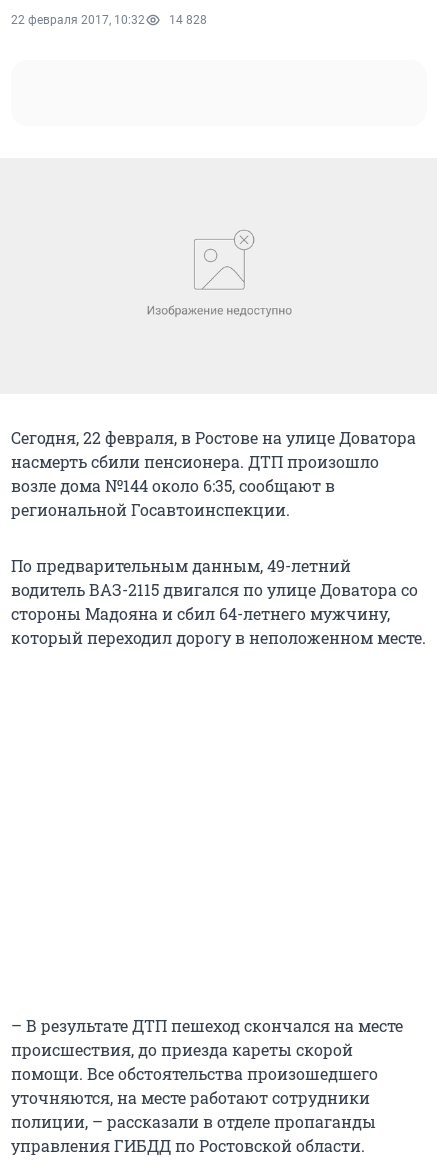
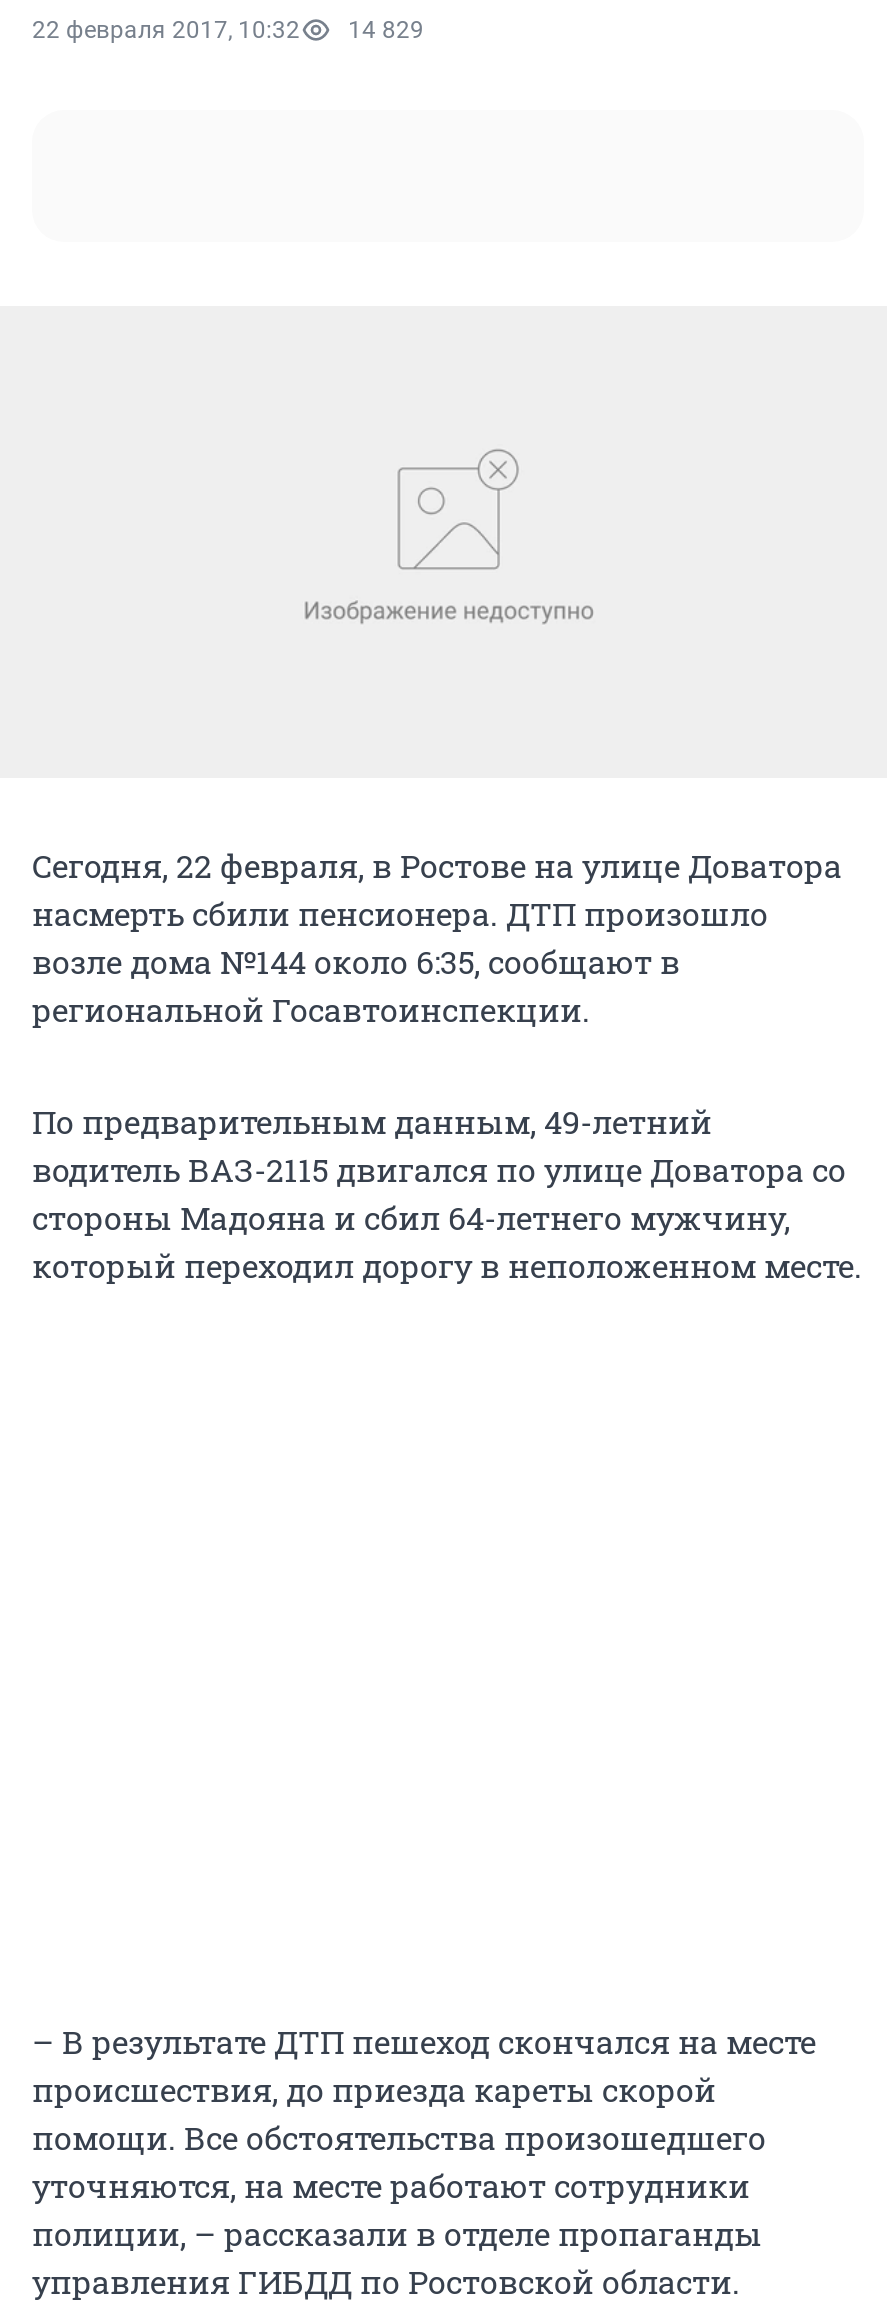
[11,13,207,27] 22 февраля 2017, 10:32 14 828 -> [32,16,424,44] 22 февраля 2017, 10:32 14 829

